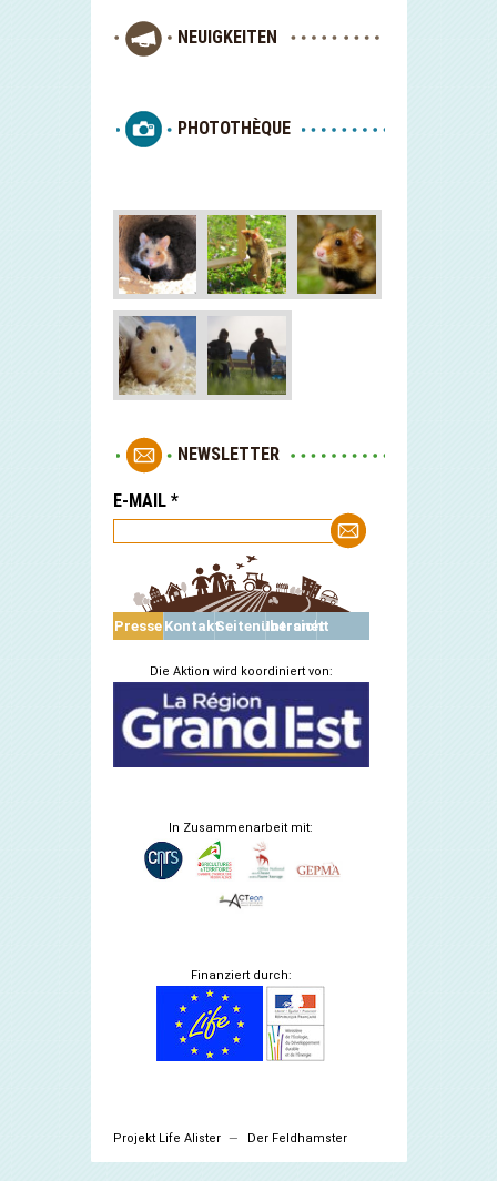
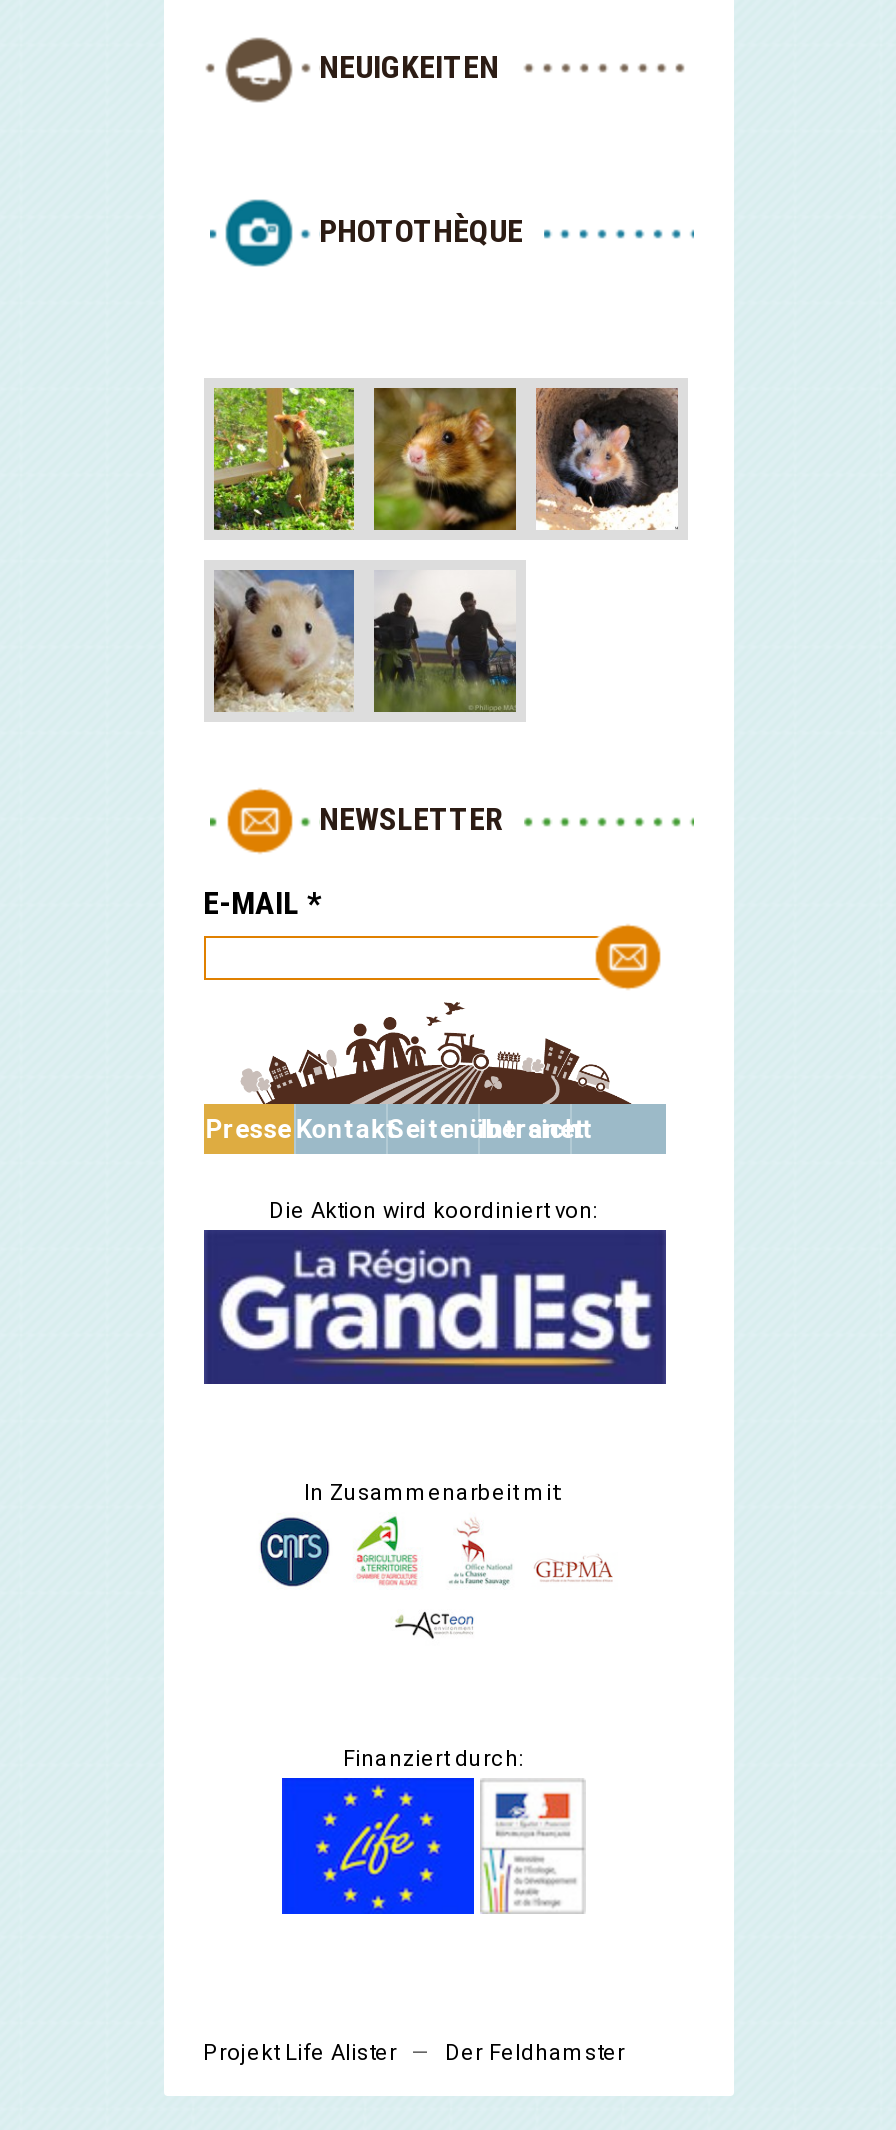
[119,214,197,294] [image] -> [212,386,356,532] [image]
[207,214,287,295] [image] -> [374,386,518,532] [image]
[296,215,377,295] [image] -> [536,388,678,530] [image]

